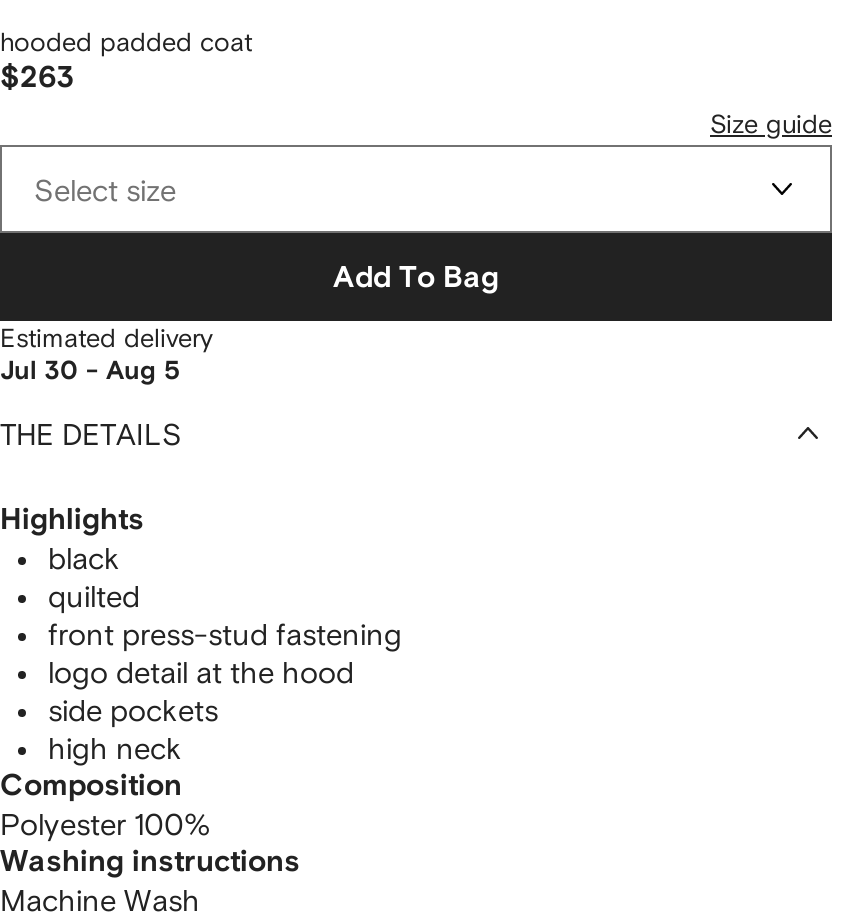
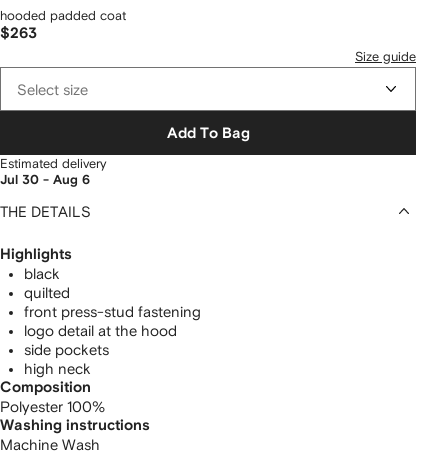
[0,359,180,385] Jul 30 - Aug 5 -> [0,174,90,187] Jul 30 - Aug 6

